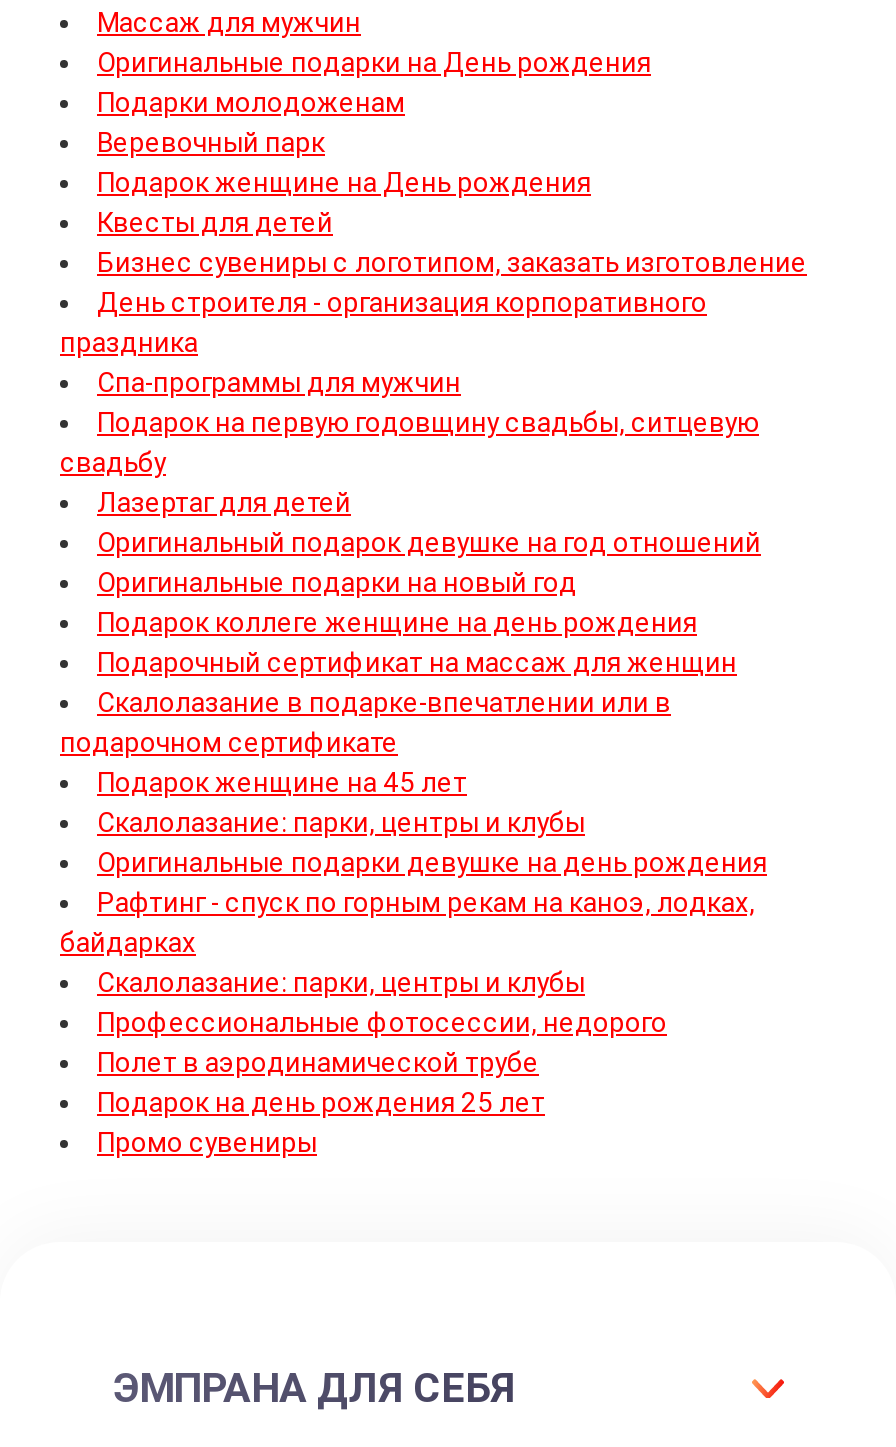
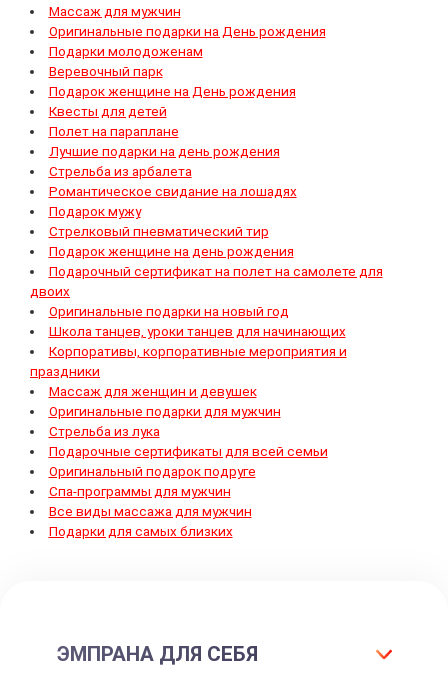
[60,246,807,558] Бизнес сувениры с логотипом, заказать изготовление | День строителя - организация корпоративного | праздника | Подарок на первую годовщину свадьбы, ситцевую | свадьбу | Лазертаг для детей | Оригинальный подарок девушке на год отношений -> [30,123,382,299] Полет на параплане | Лучшие подарки на день рождения | Стрельба из арбалета | Романтическое свидание на лошадях | Подарок мужу | Стрелковый пневматический тир | Подарок женщине на день рождения | Подарочный сертификат на полет на самолете для | двоих
moved [97,366,461,398] -> [48,483,230,499]: Спа-программы для мужчин
moved [97,566,577,598] -> [48,303,288,319]: Оригинальные подарки на новый год
[60,606,767,1158] Подарок коллеге женщине на день рождения | Подарочный сертификат на массаж для женщин | Скалолазание в подарке-впечатлении или в | подарочном сертификате | Подарок женщине на 45 лет | Скалолазание: парки, центры и клубы | Оригинальные подарки девушке на день рождения | Рафтинг - спуск по горным рекам на каноэ, лодках, | байдарках | Скалолазание: парки, центры и клубы | Профессиональные фотосессии, недорого | Полет в аэродинамической трубе | Подарок на день рождения 25 лет | Промо сувениры -> [30,323,346,539] Школа танцев, уроки танцев для начинающих | Корпоративы, корпоративные мероприятия и | праздники | Массаж для женщин и девушек | Оригинальные подарки для мужчин | Стрельба из лука | Подарочные сертификаты для всей семьи | Оригинальный подарок подруге | Все виды массажа для мужчин | Подарки для самых близких

